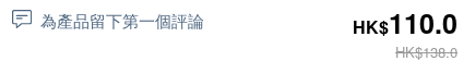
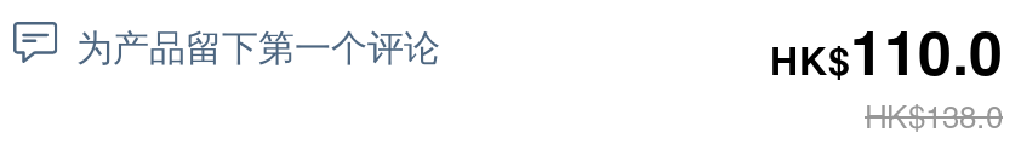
[40,9,204,32] 為產品留下第一個評論 -> [76,19,440,70] 为产品留下第一个评论

